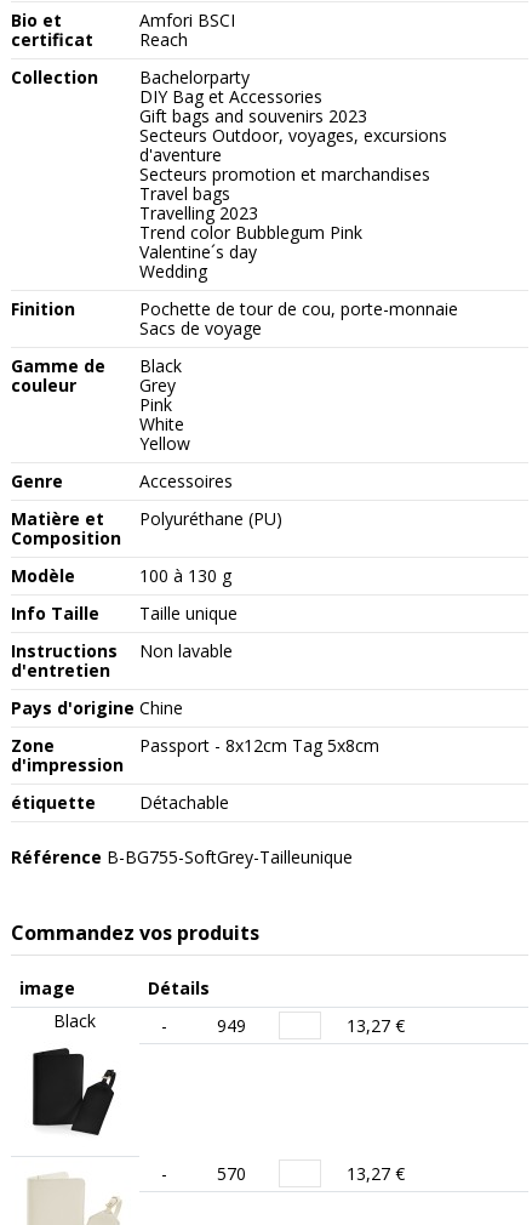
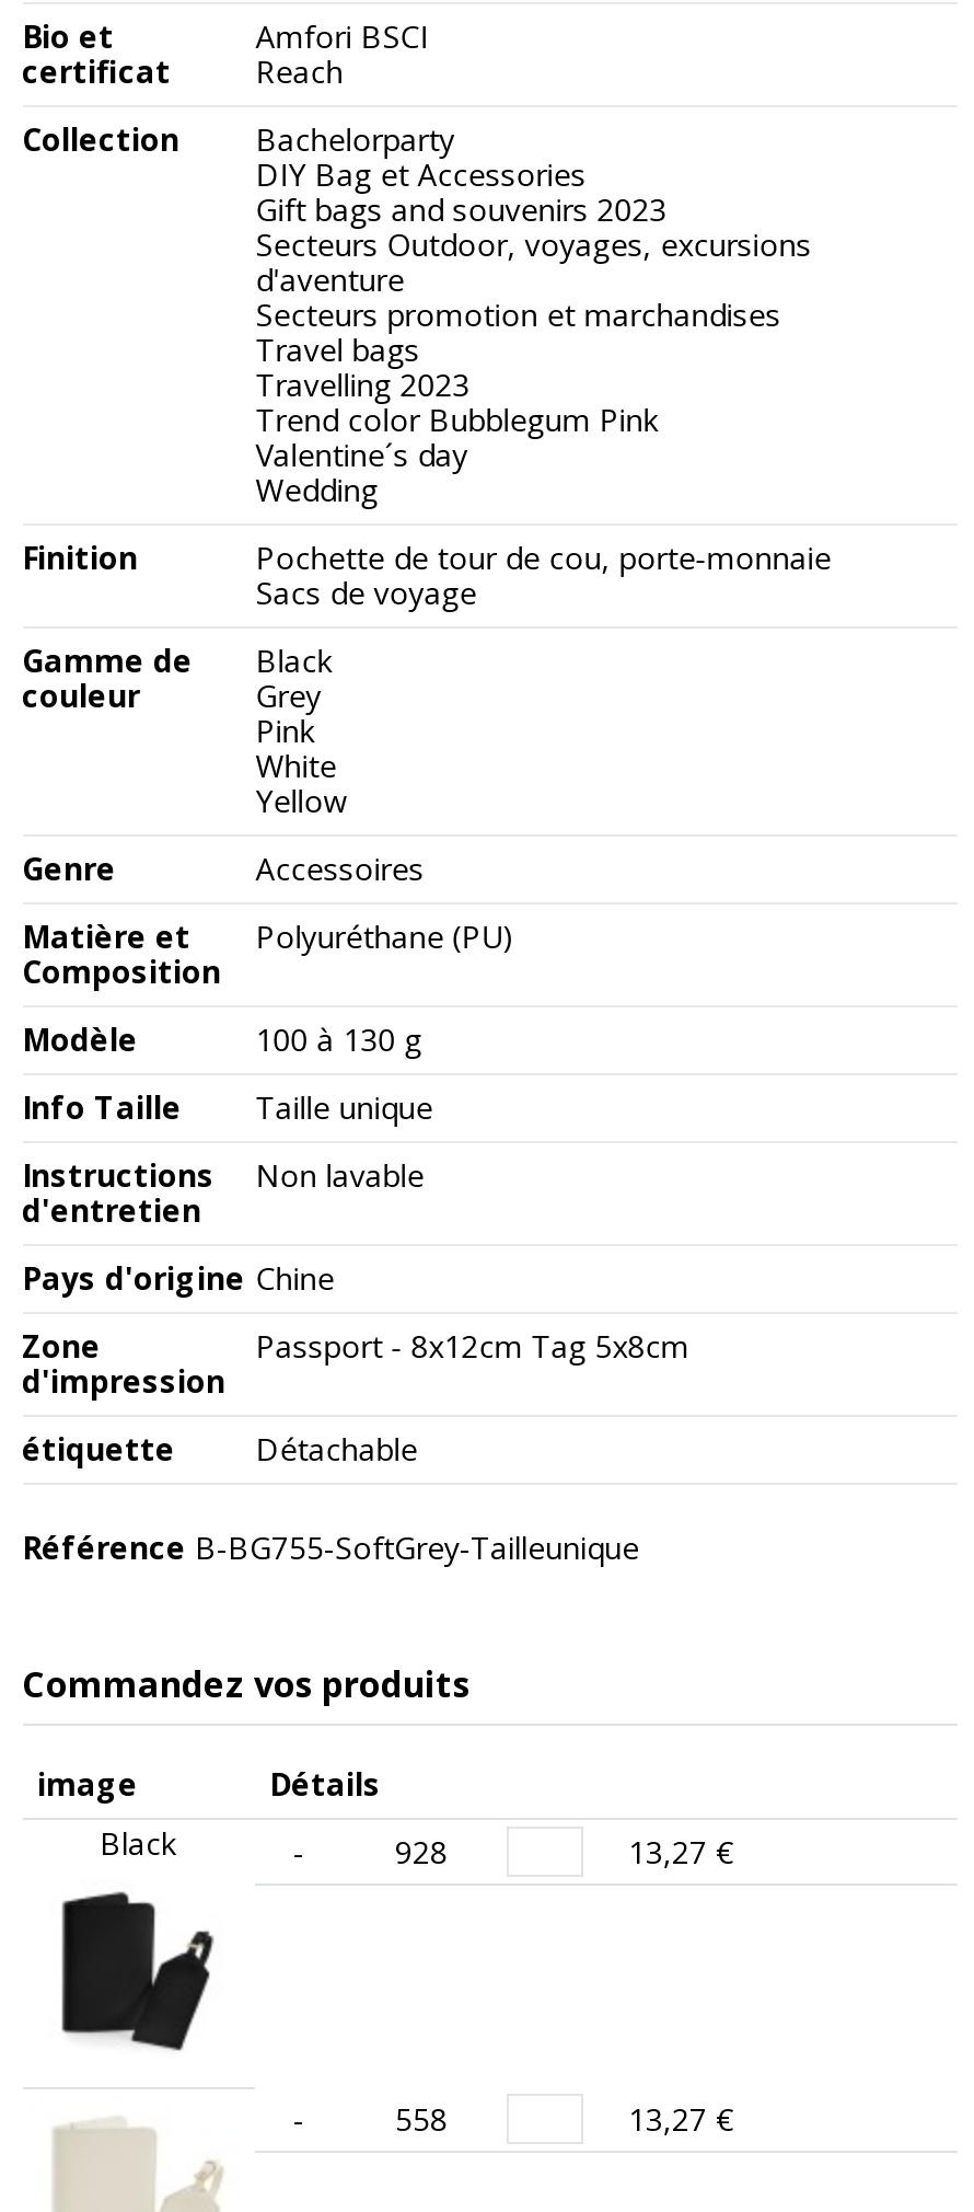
[217,1014,246,1037] 949 -> [395,1830,448,1872] 928
[217,1162,246,1185] 570 -> [395,2098,448,2139] 558

